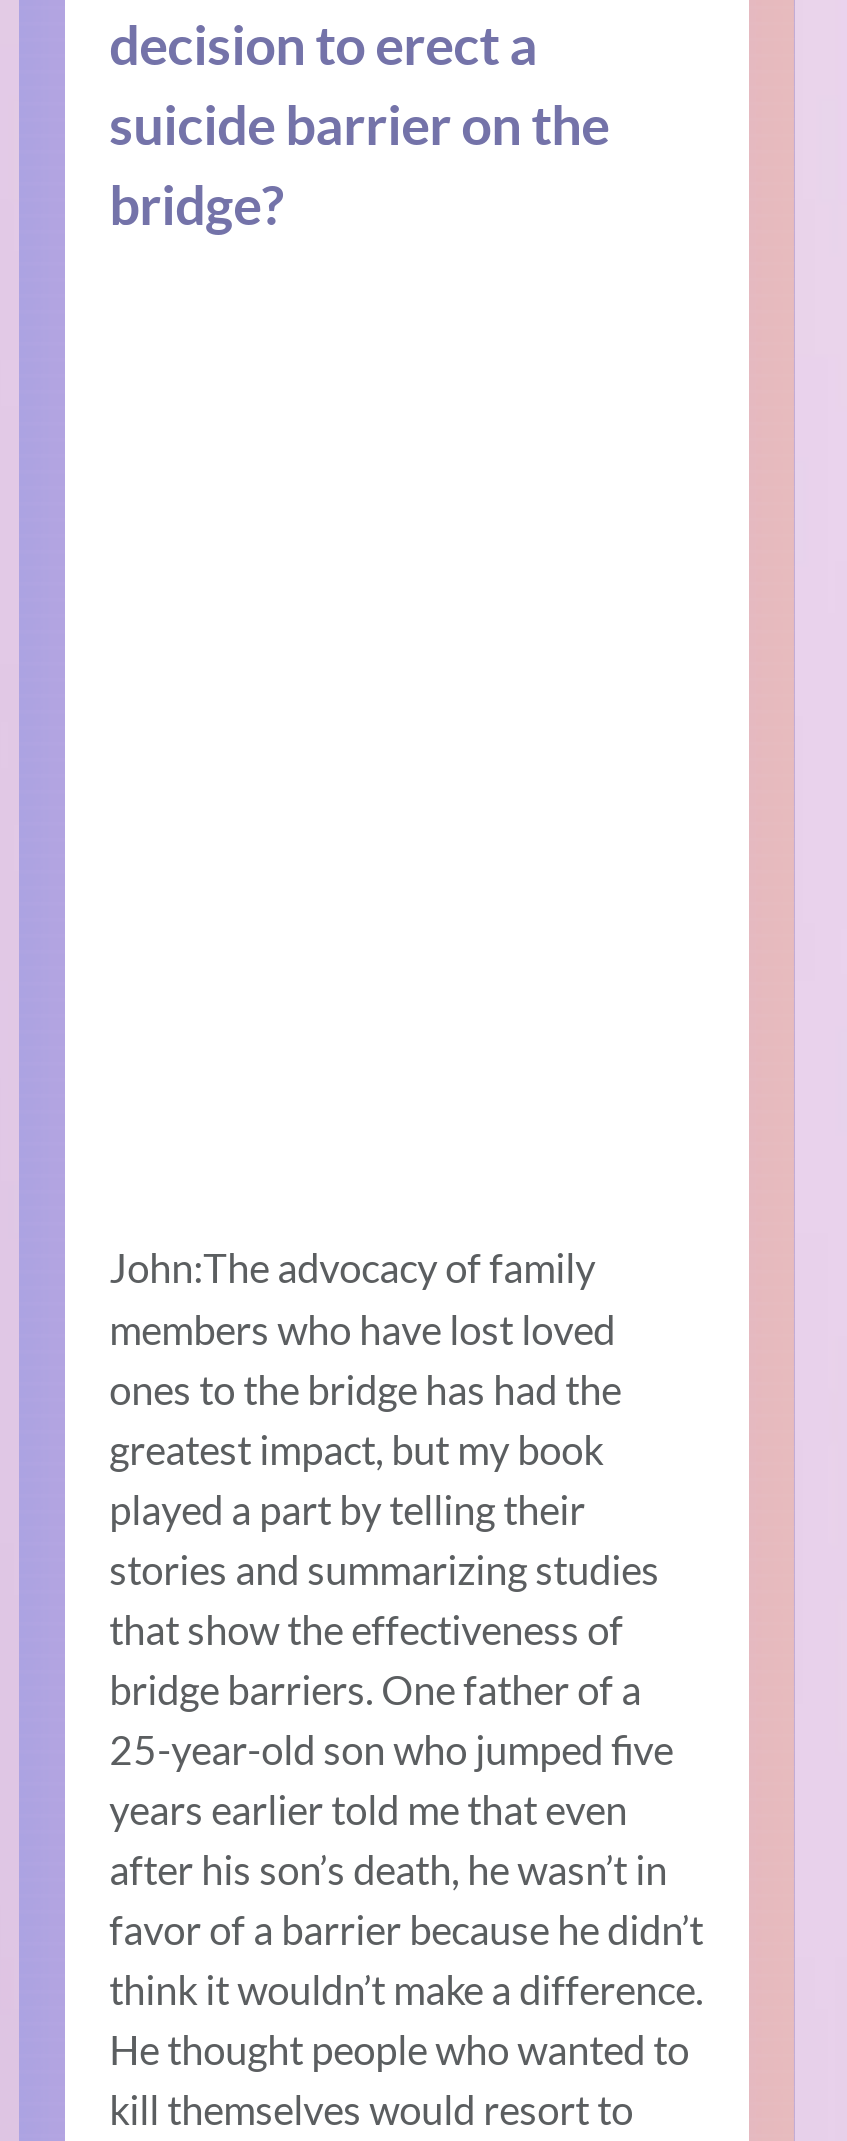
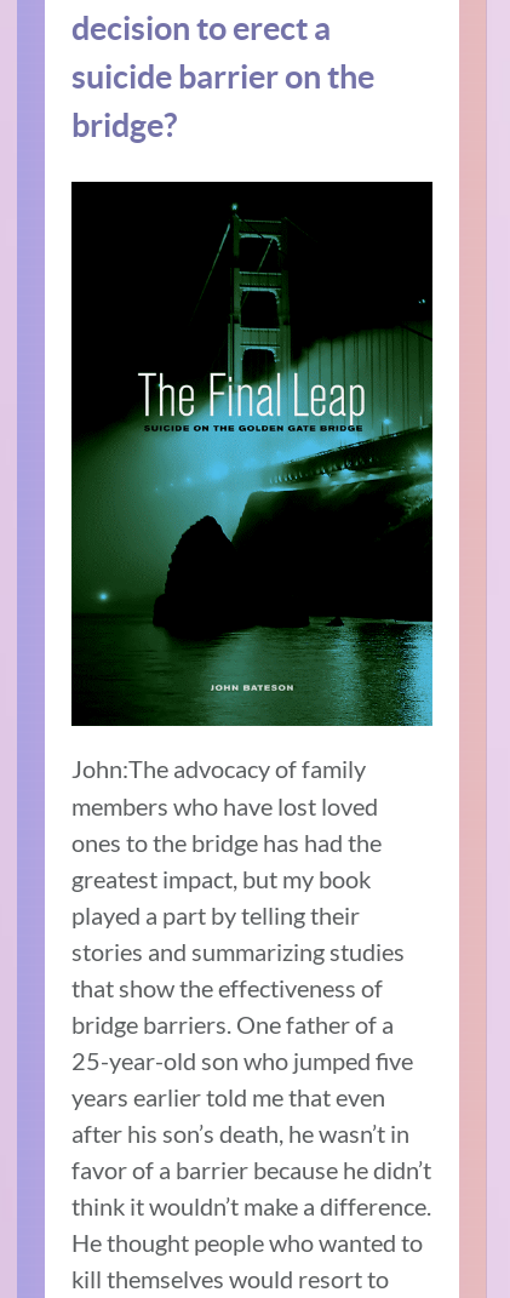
none -> [70,181,434,727] [image]

